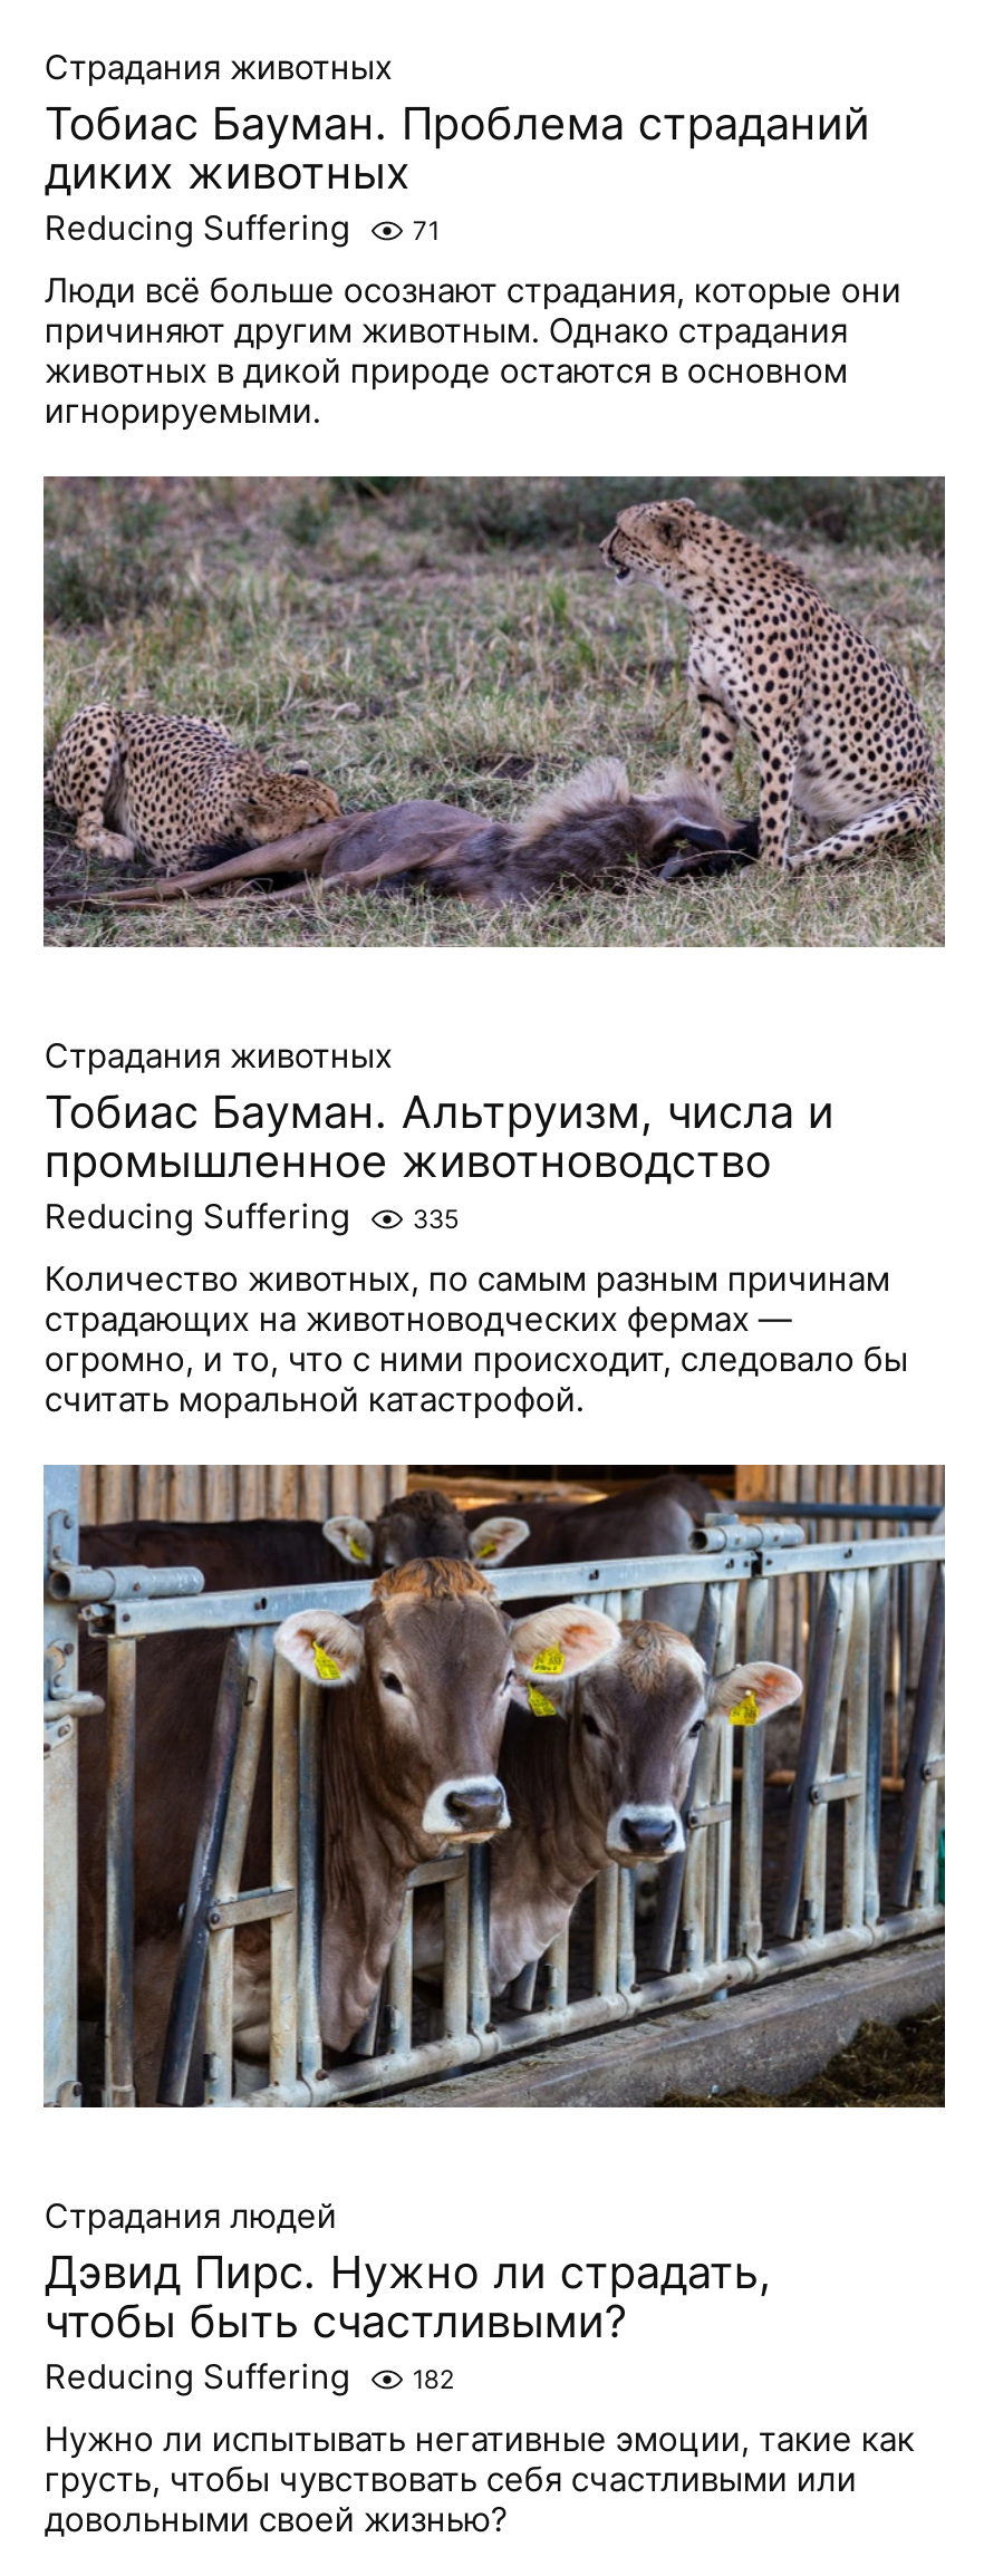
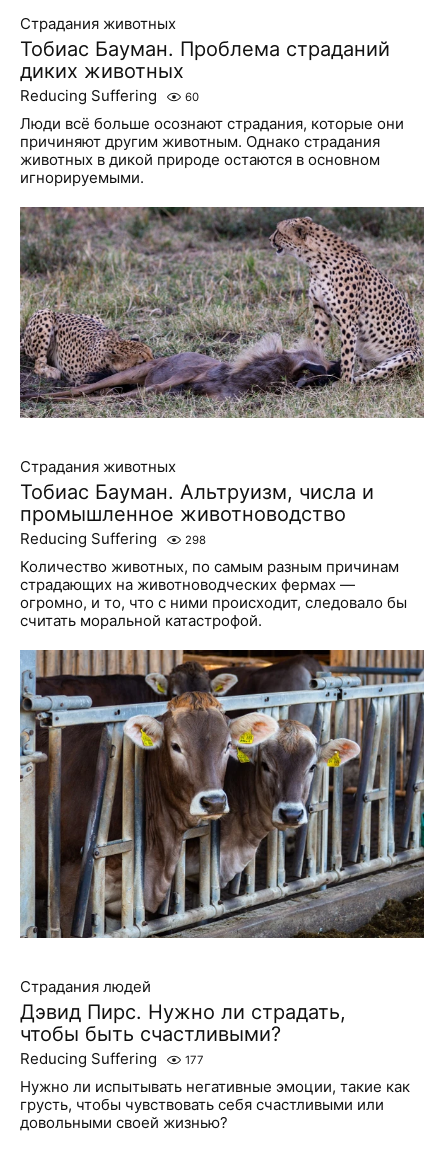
[44,206,439,249] Reducing Suffering 71 -> [20,86,199,105] Reducing Suffering 60
[44,1195,459,1237] Reducing Suffering 335 -> [20,529,206,548] Reducing Suffering 298
[44,2355,455,2397] Reducing Suffering 182 -> [20,1049,204,1068] Reducing Suffering 177

